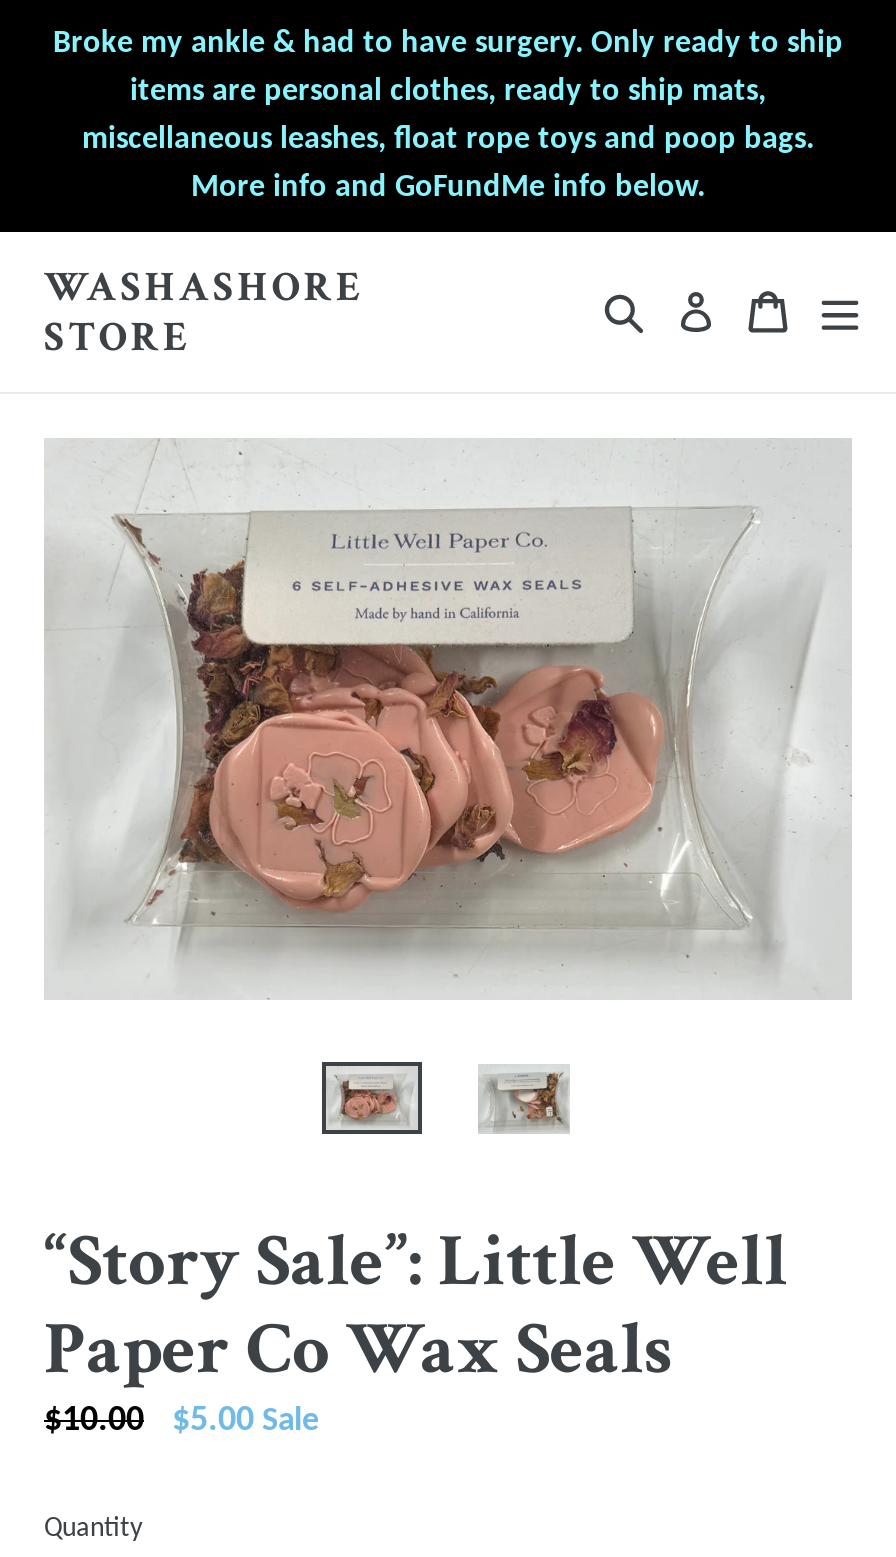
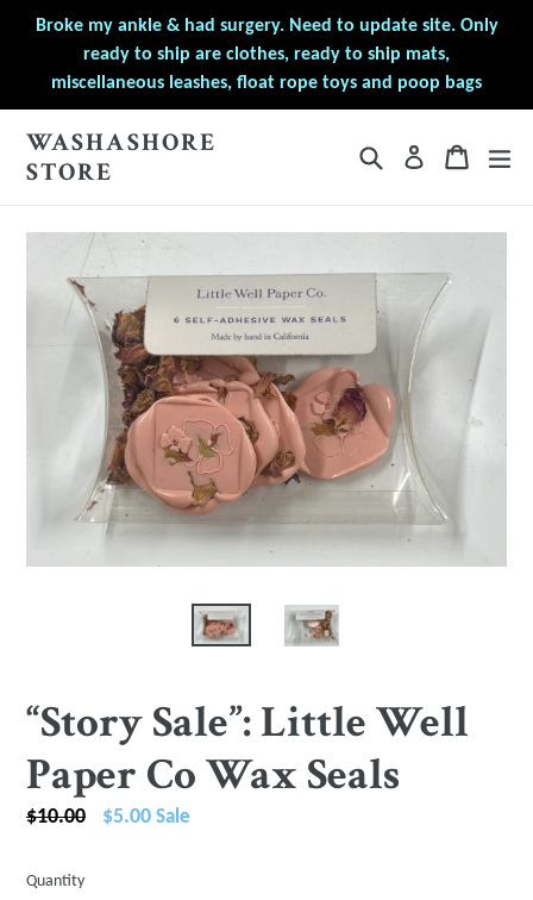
[53,28,843,204] Broke my ankle & had to have surgery. Only ready to ship | items are personal clothes, ready to ship mats, | miscellaneous leashes, float rope toys and poop bags. | More info and GoFundMe info below. -> [35,17,498,93] Broke my ankle & had surgery. Need to update site. Only | ready to ship are clothes, ready to ship mats, | miscellaneous leashes, float rope toys and poop bags

